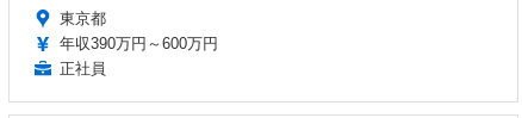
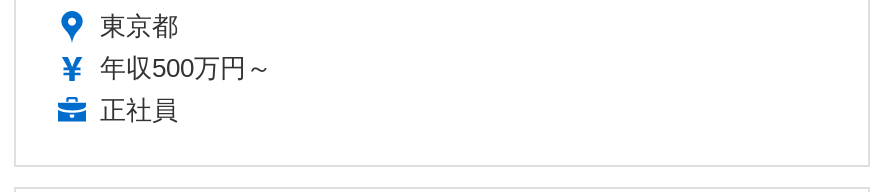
[60,35,218,53] 年収390万円～600万円 -> [100,53,272,83] 年収500万円～

